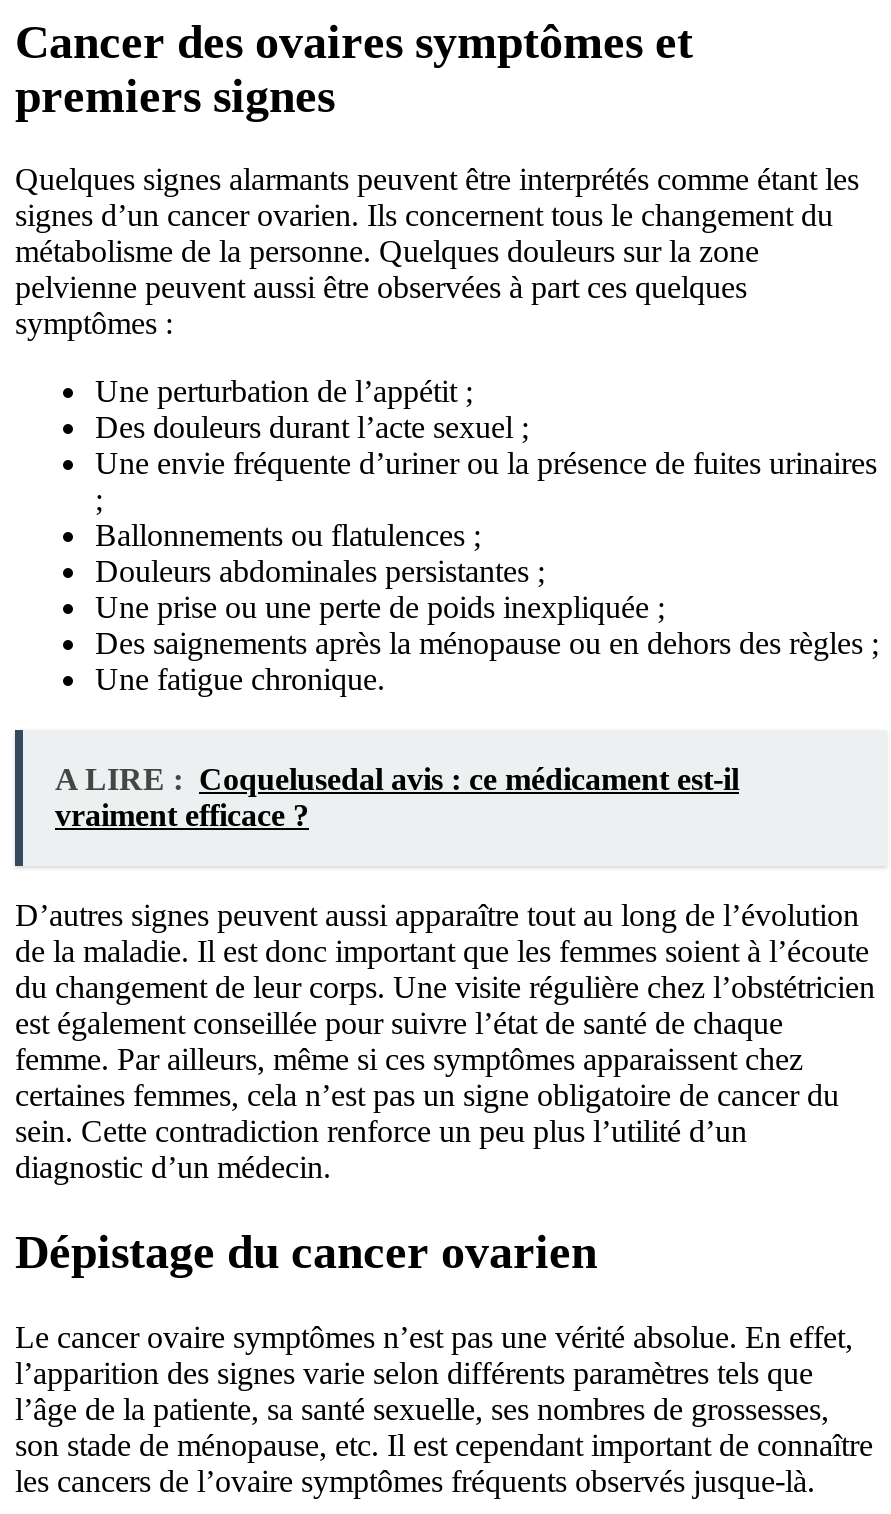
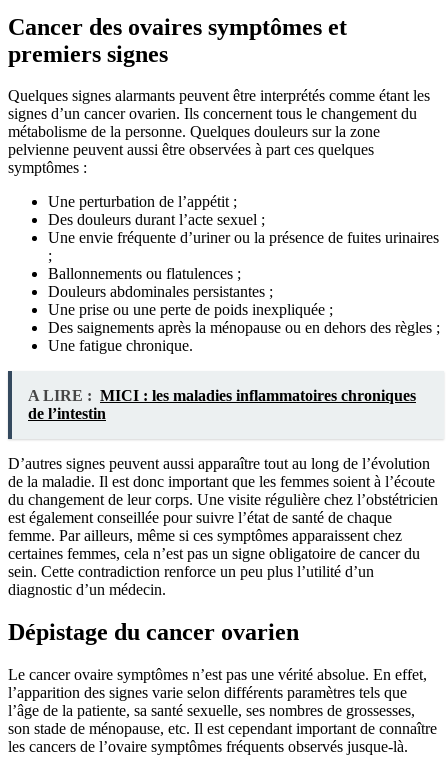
[55,763,739,833] A LIRE : Coquelusedal avis : ce médicament est-il | vraiment efficace ? -> [28,387,416,422] A LIRE : MICI : les maladies inflammatoires chroniques | de l’intestin

